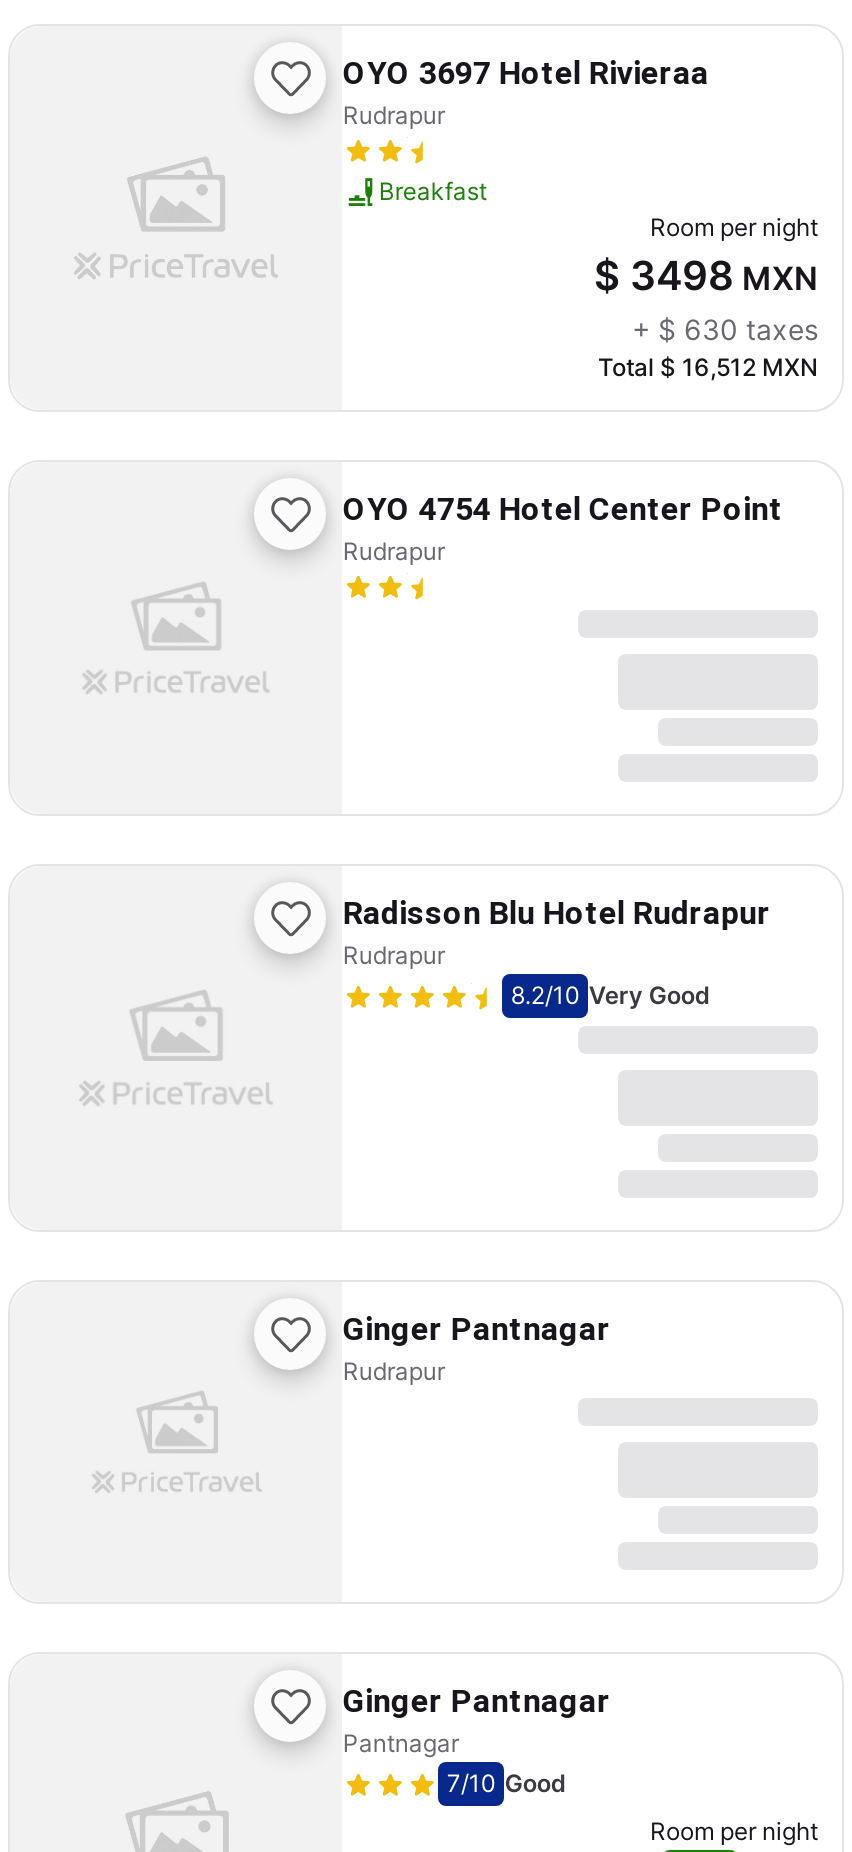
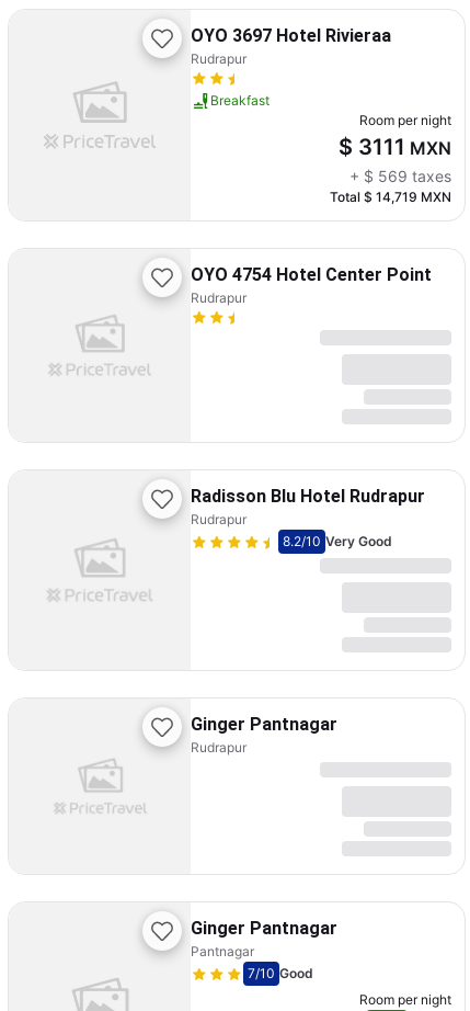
[594,252,818,300] $ 3498 MXN -> [339,134,451,160] $ 3111 MXN
[632,312,818,346] + $ 630 taxes -> [349,167,451,186] + $ 569 taxes
[598,352,818,382] Total $ 16,512 MXN -> [330,189,451,205] Total $ 14,719 MXN

